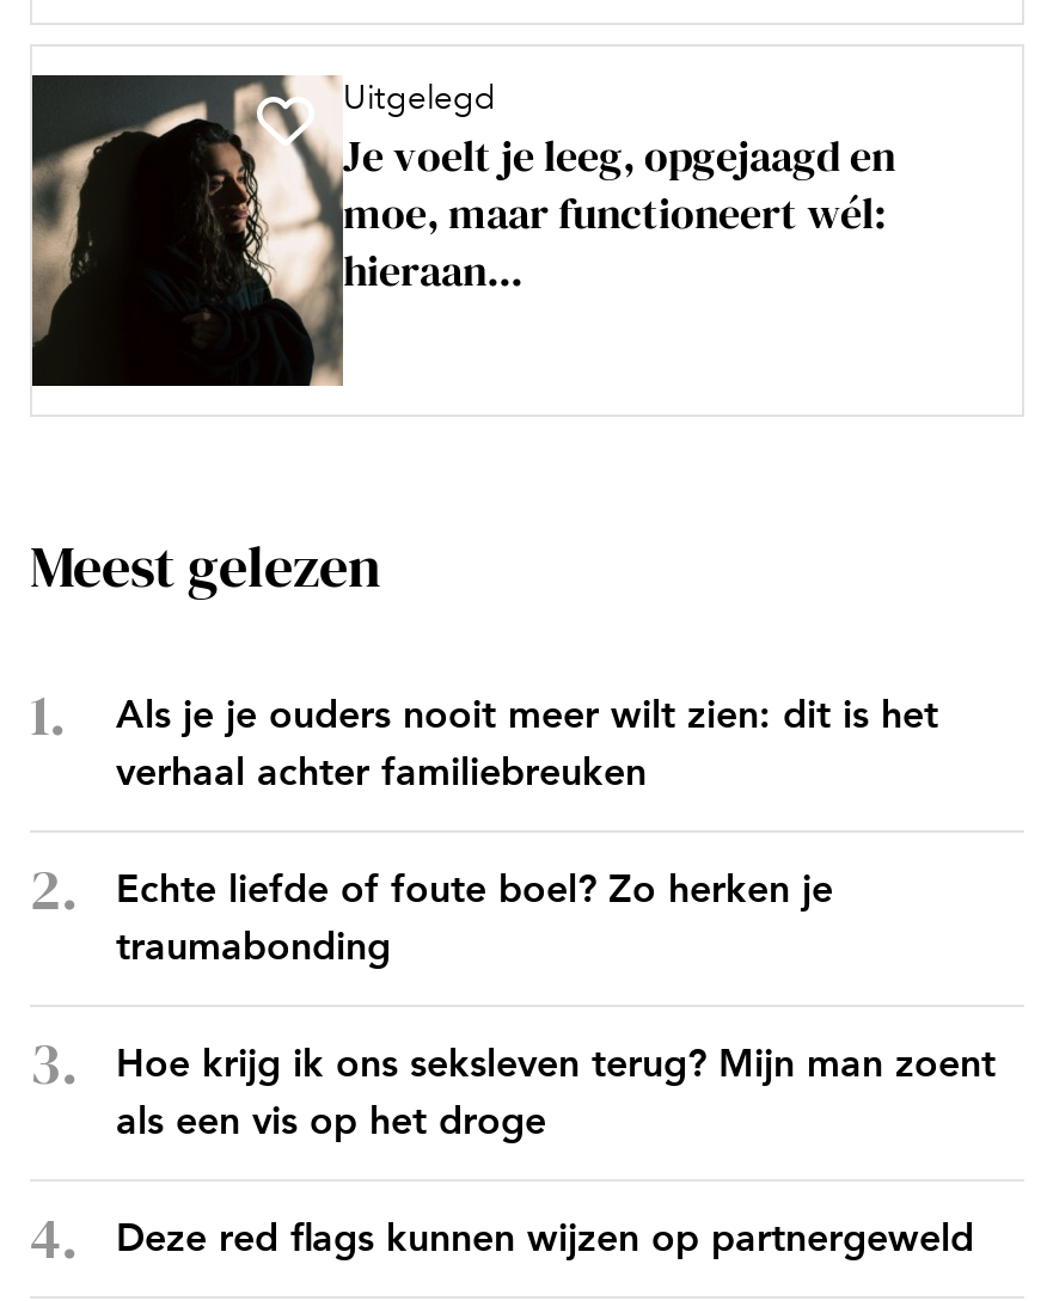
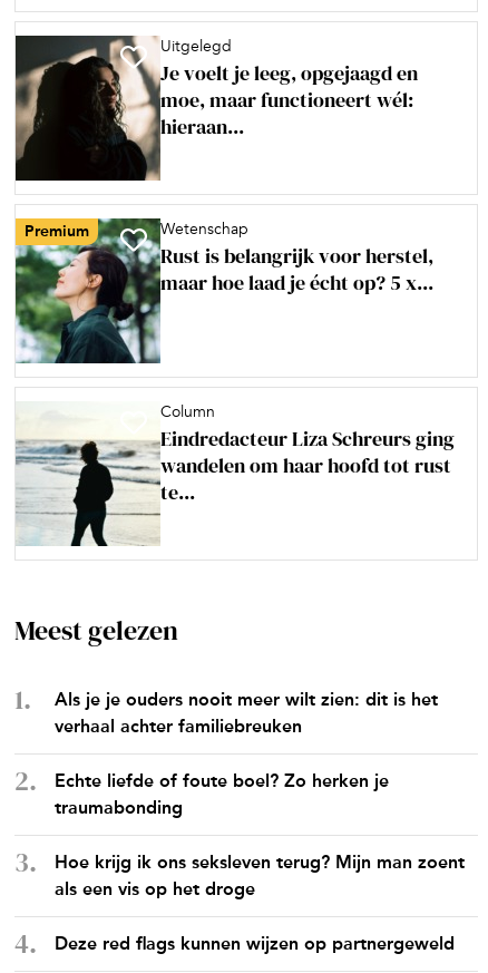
none -> [14,217,433,364] [image] | Premium | Wetenschap | Rust is belangrijk voor herstel, | maar hoe laad je écht op? 5 x...
none -> [16,403,455,546] [image] | Column | Eindredacteur Liza Schreurs ging | wandelen om haar hoofd tot rust | te...

